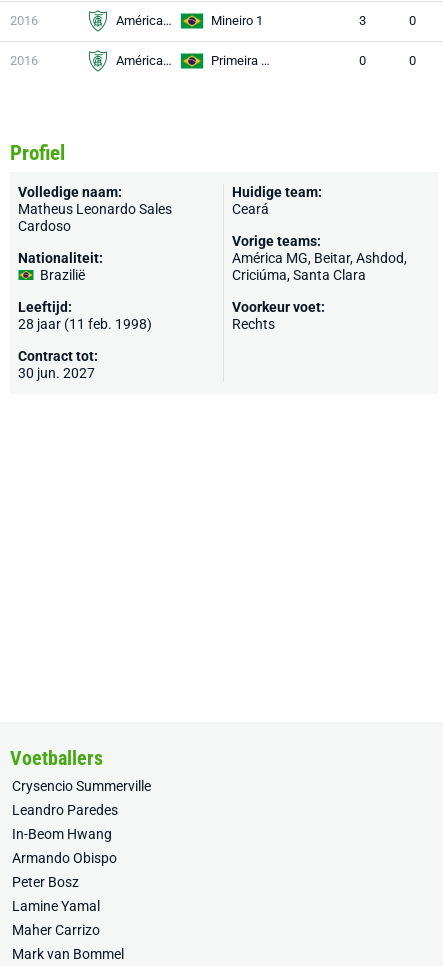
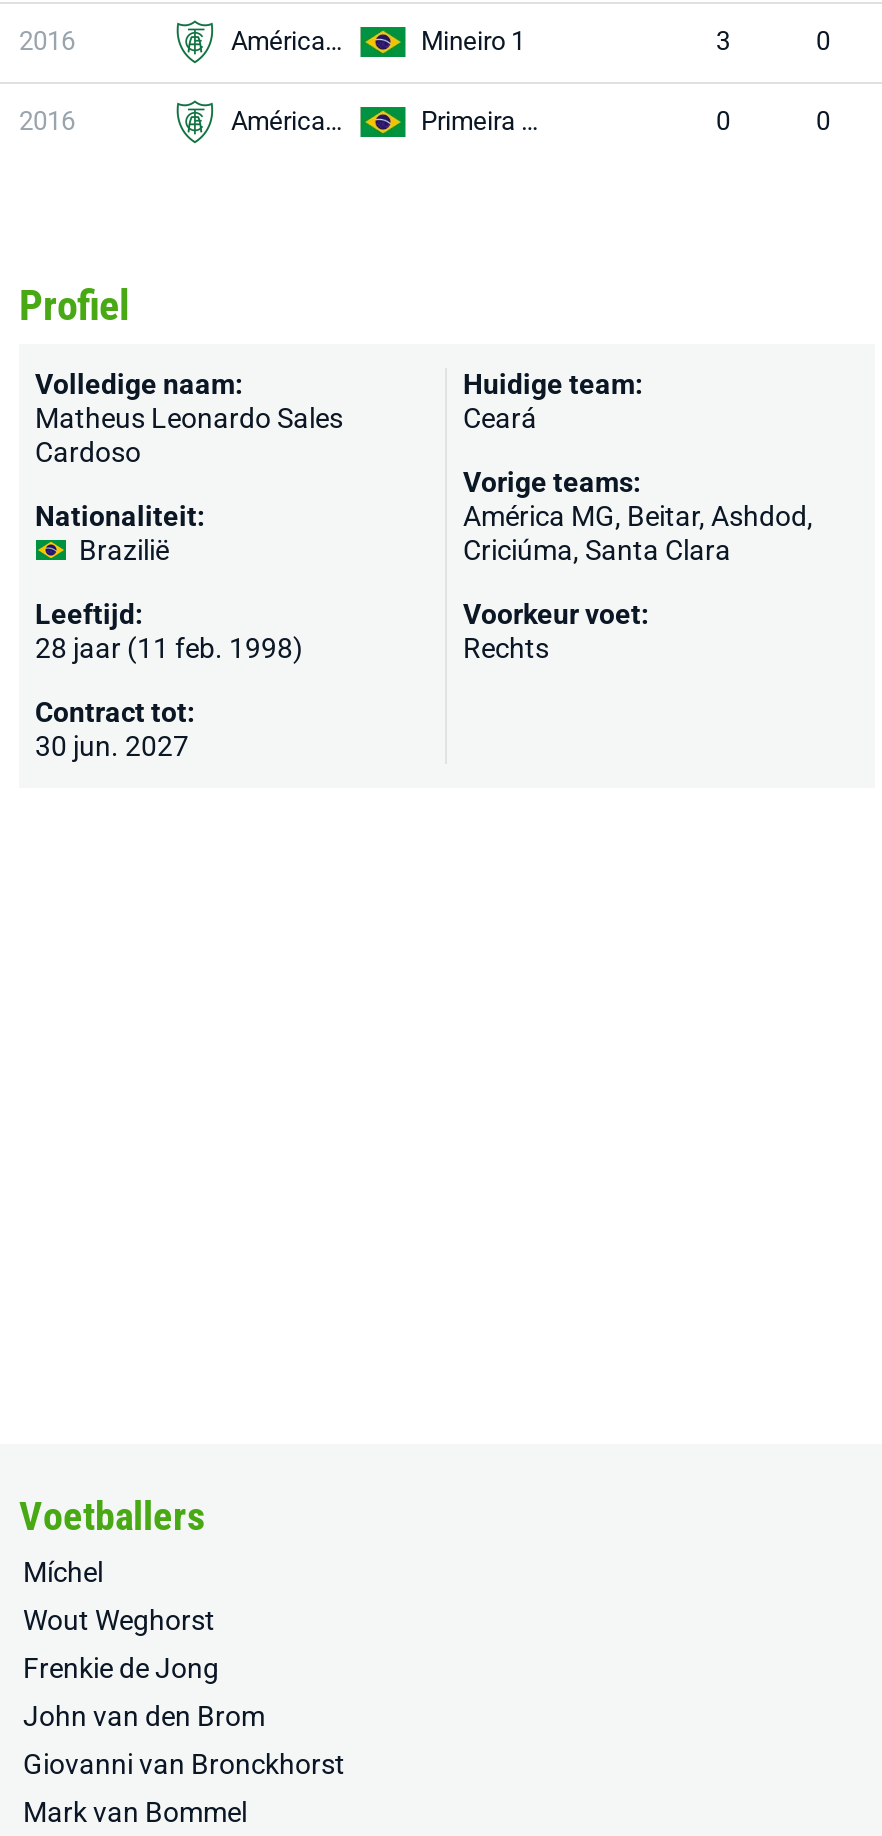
[12,778,151,938] Crysencio Summerville | Leandro Paredes | In-Beom Hwang | Armando Obispo | Peter Bosz | Lamine Yamal | Maher Carrizo -> [23,1556,345,1780] Míchel | Wout Weghorst | Frenkie de Jong | John van den Brom | Giovanni van Bronckhorst

